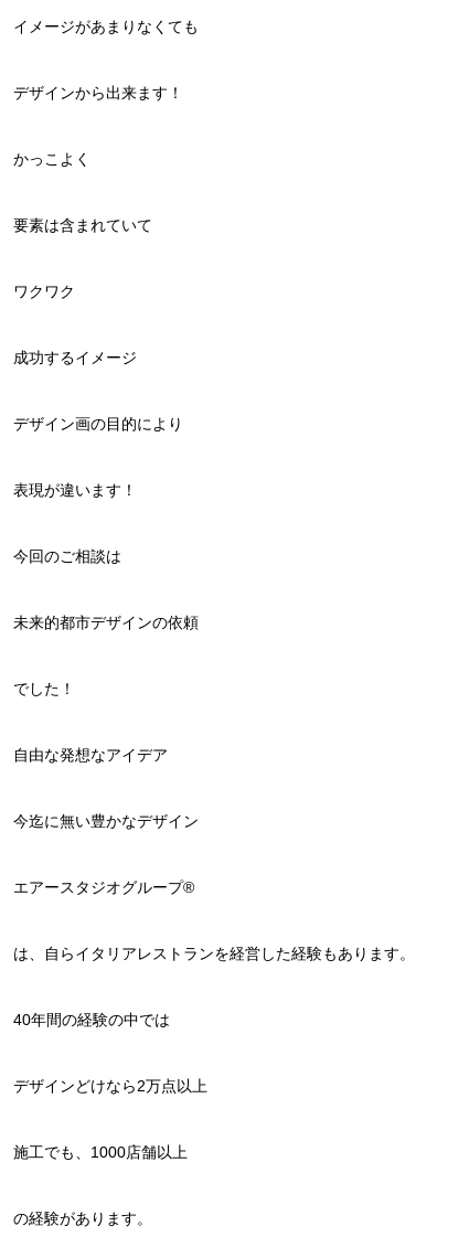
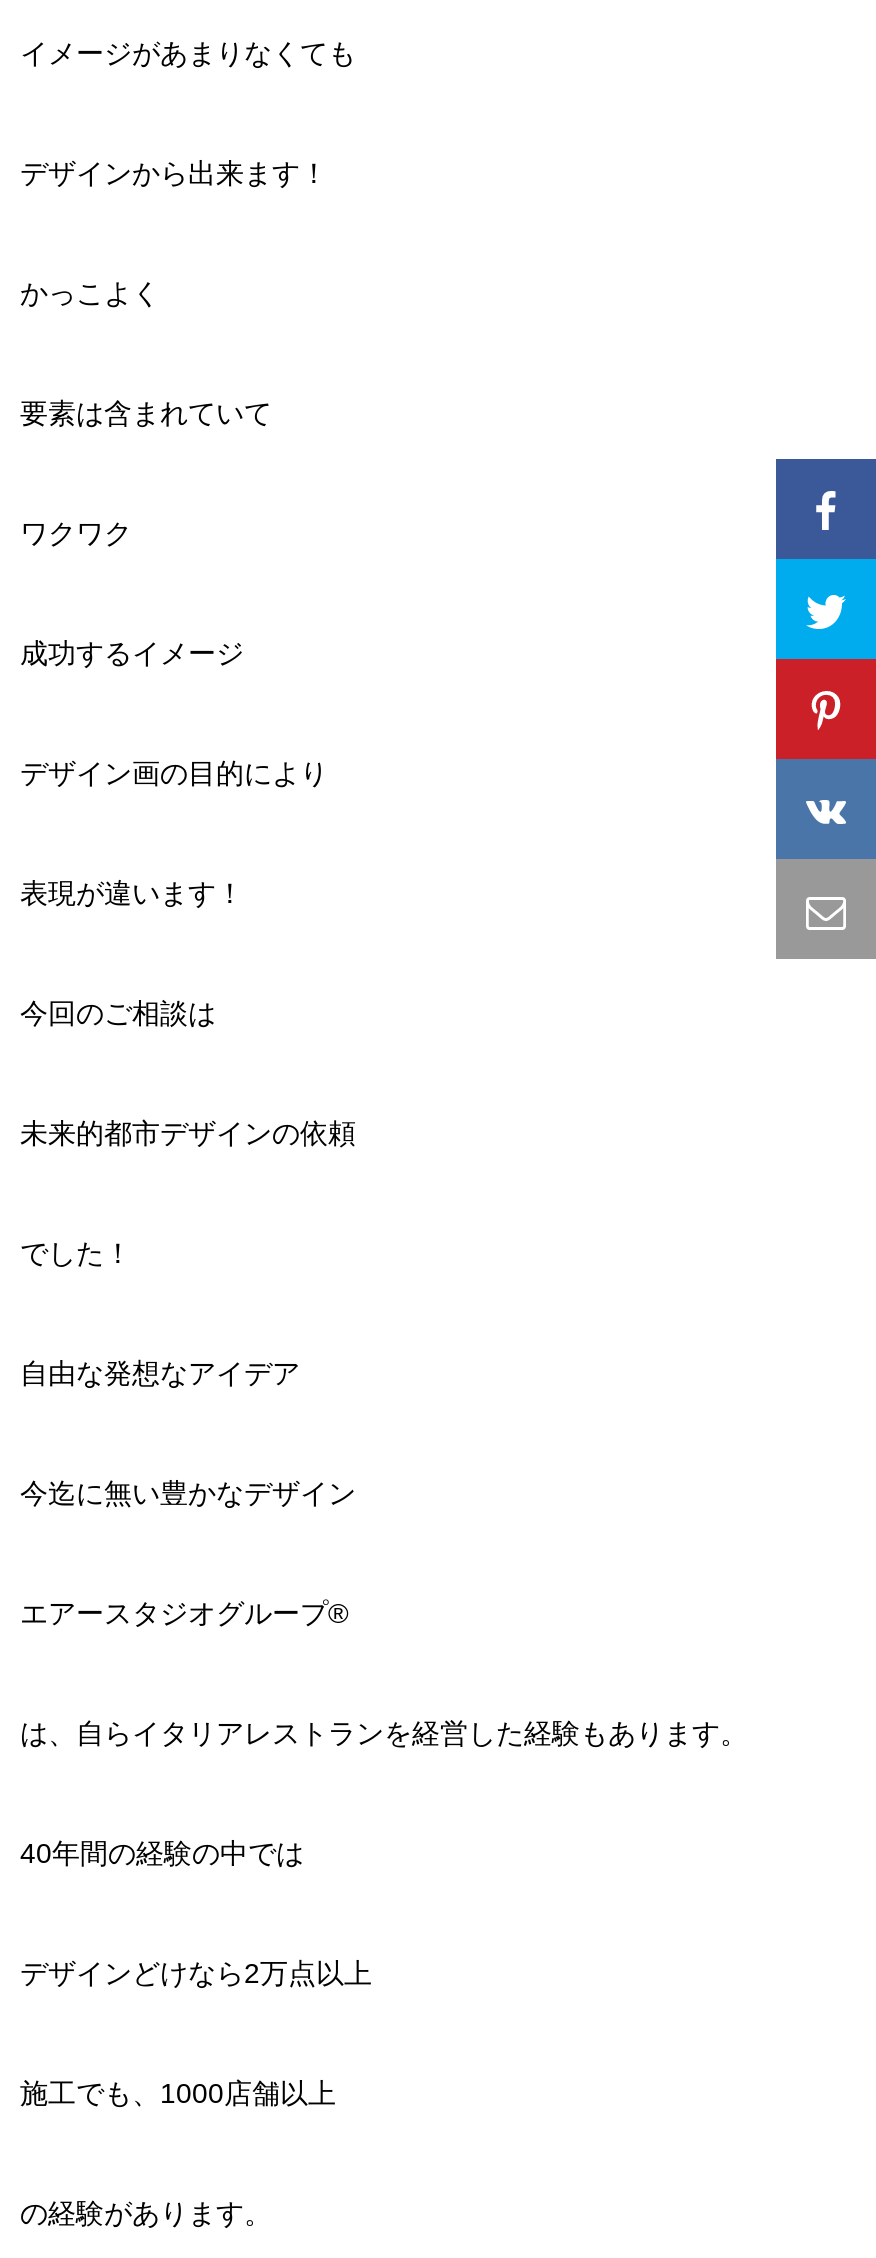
none -> [774,457,870,961] [image]

